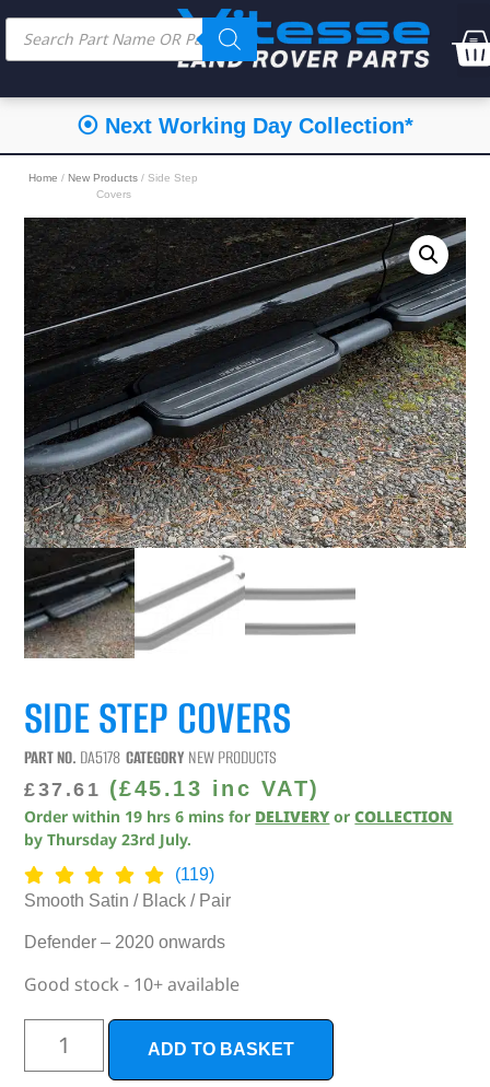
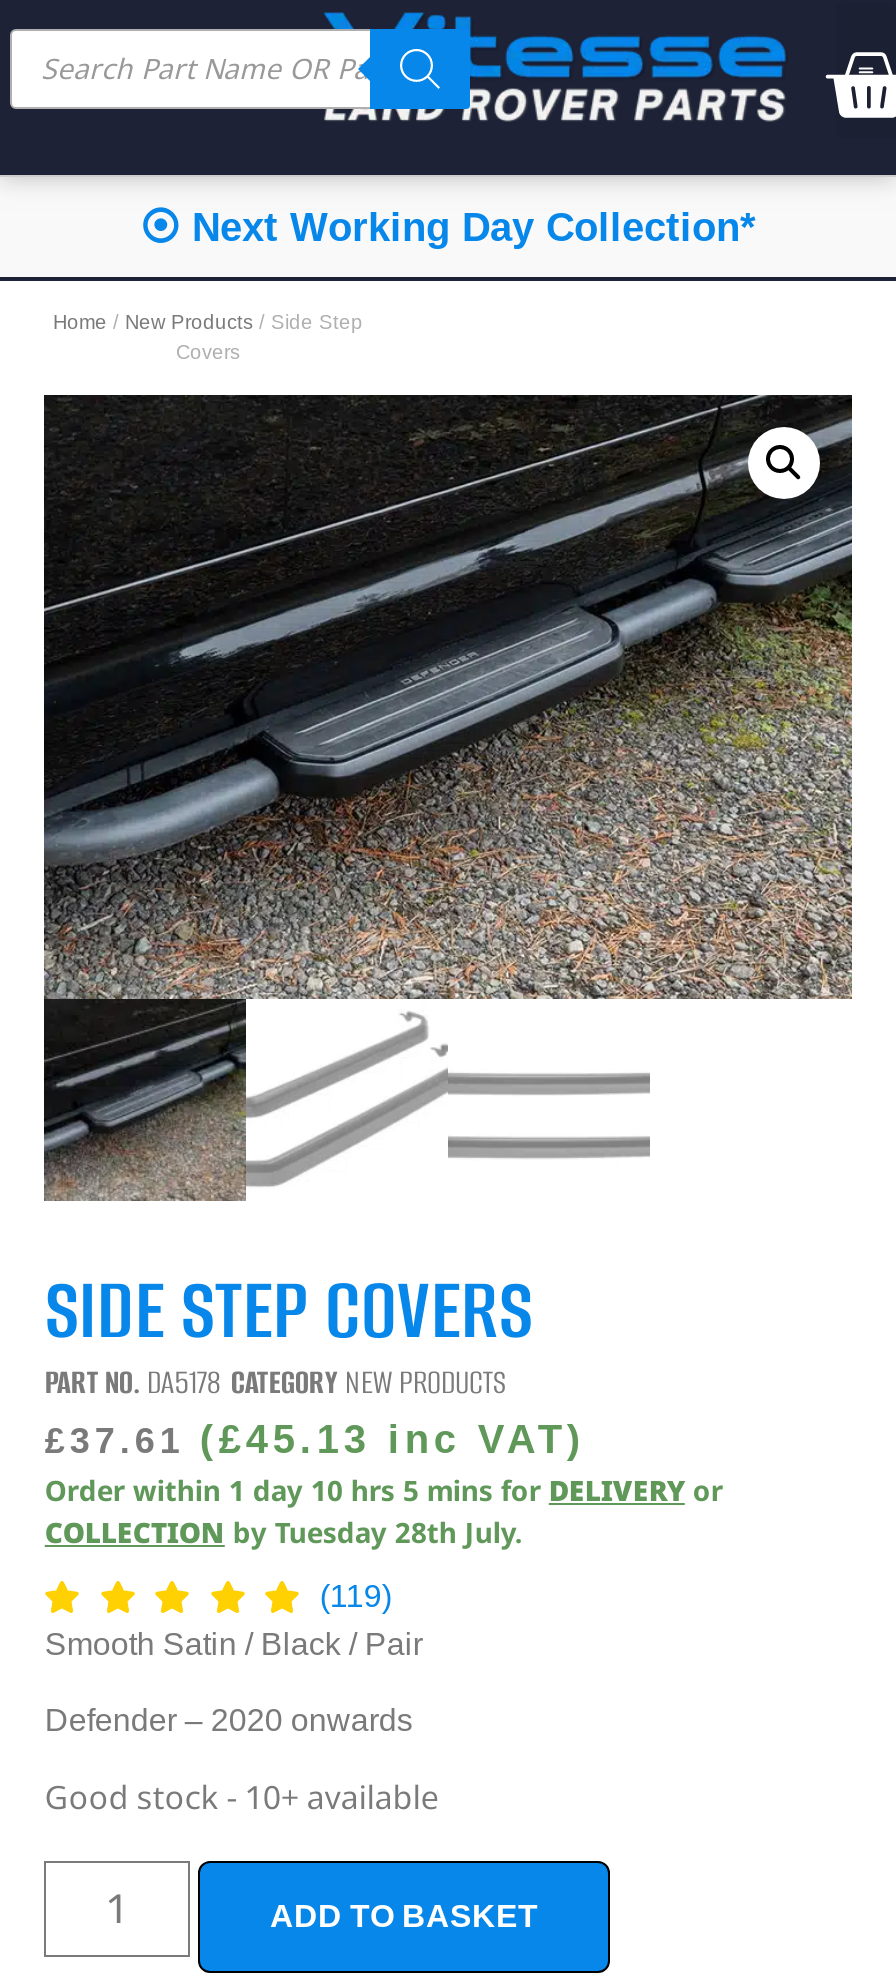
[24,806,453,850] Order within 19 hrs 6 mins for DELIVERY or COLLECTION | by Thursday 23rd July. -> [45,1472,723,1552] Order within 1 day 10 hrs 5 mins for DELIVERY or | COLLECTION by Tuesday 28th July.

